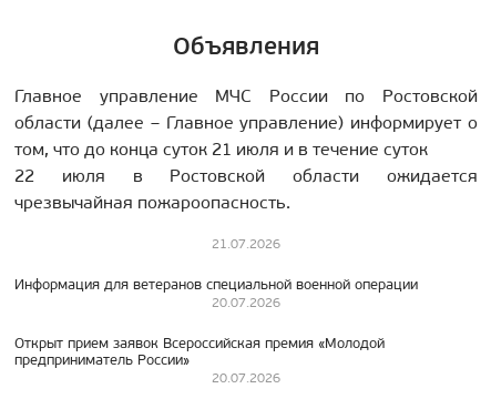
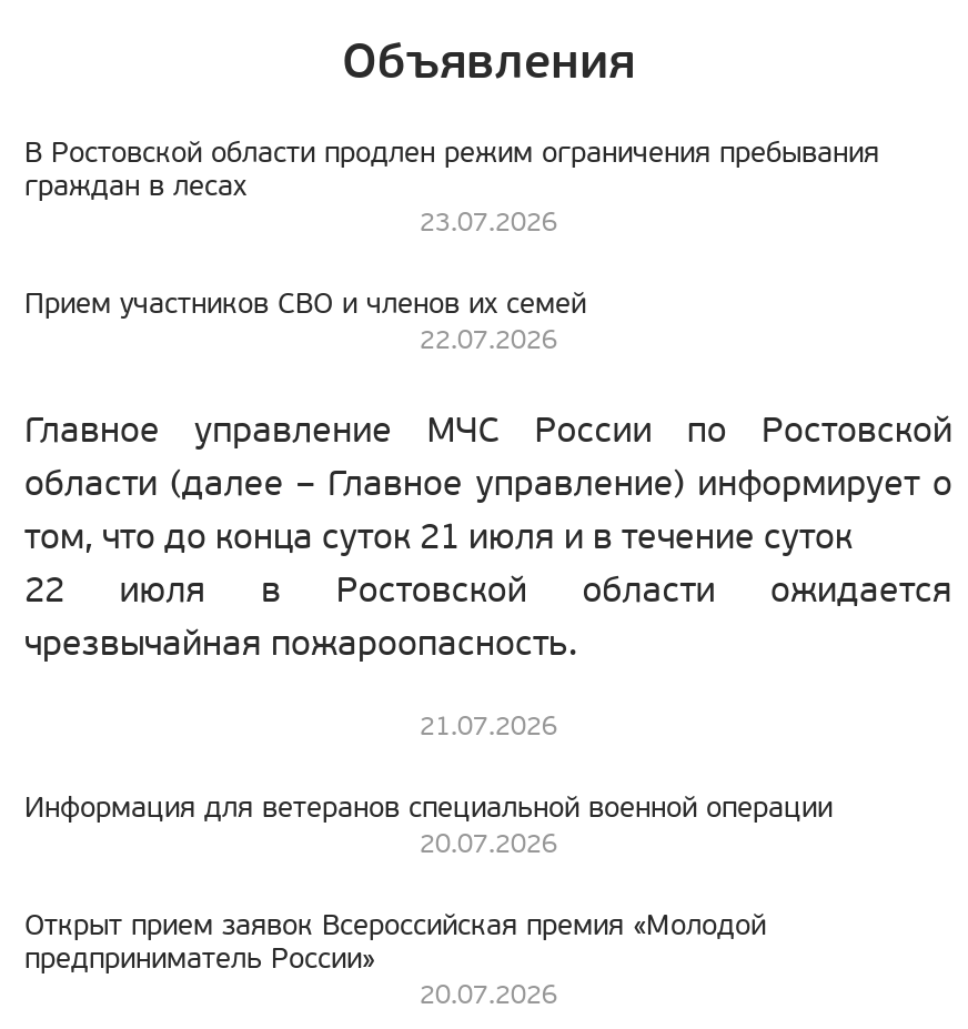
none -> [24,135,879,355] В Ростовской области продлен режим ограничения пребывания | граждан в лесах | 23.07.2026 | Прием участников СВО и членов их семей | 22.07.2026

